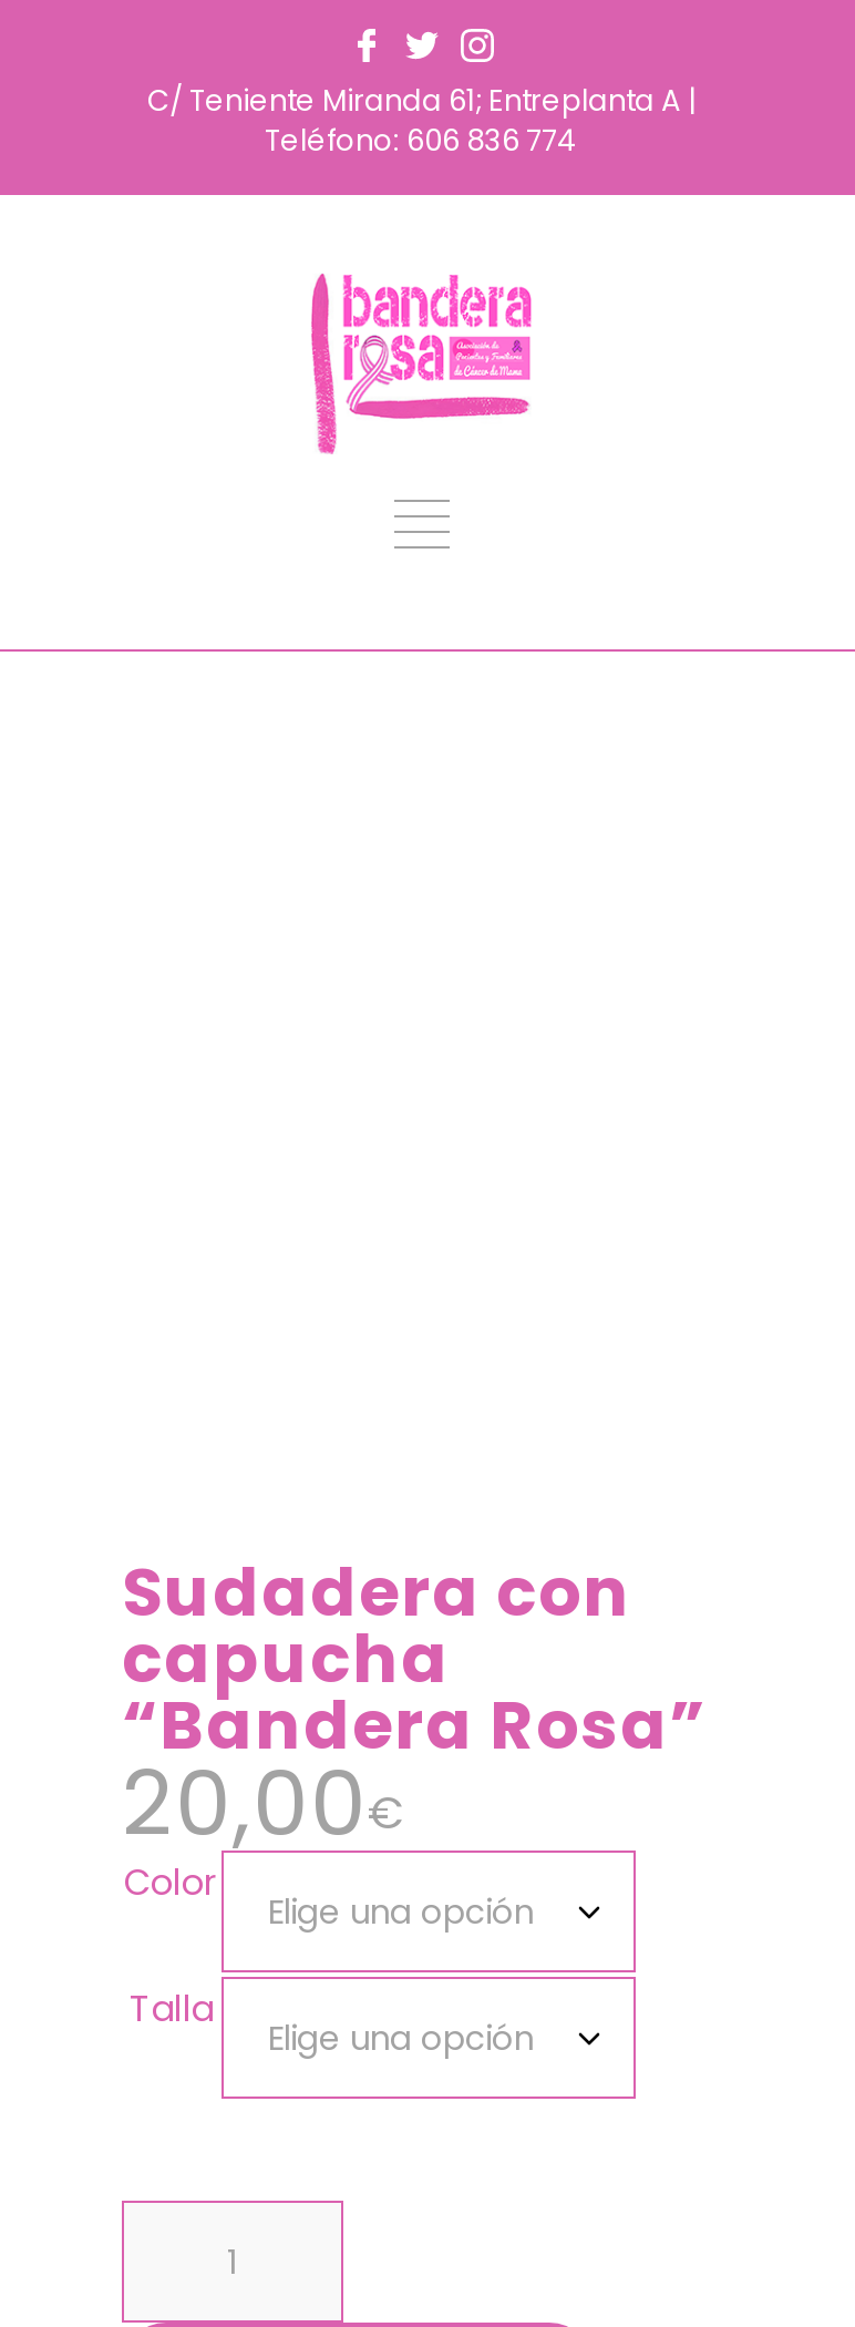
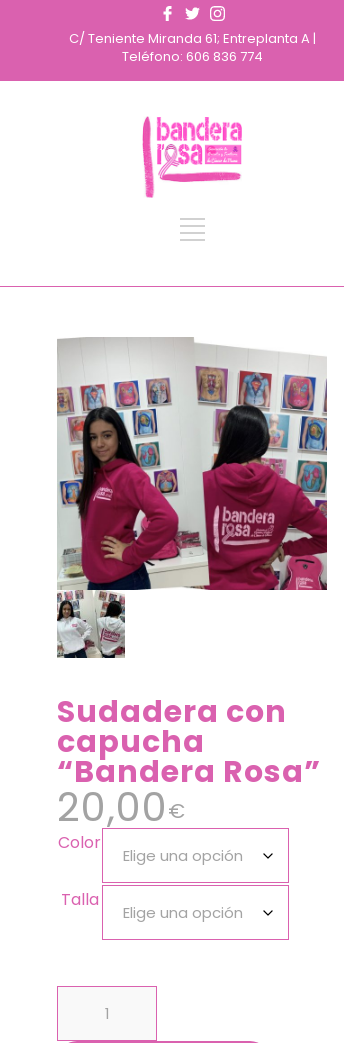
none -> [56,337,328,659] [image]

